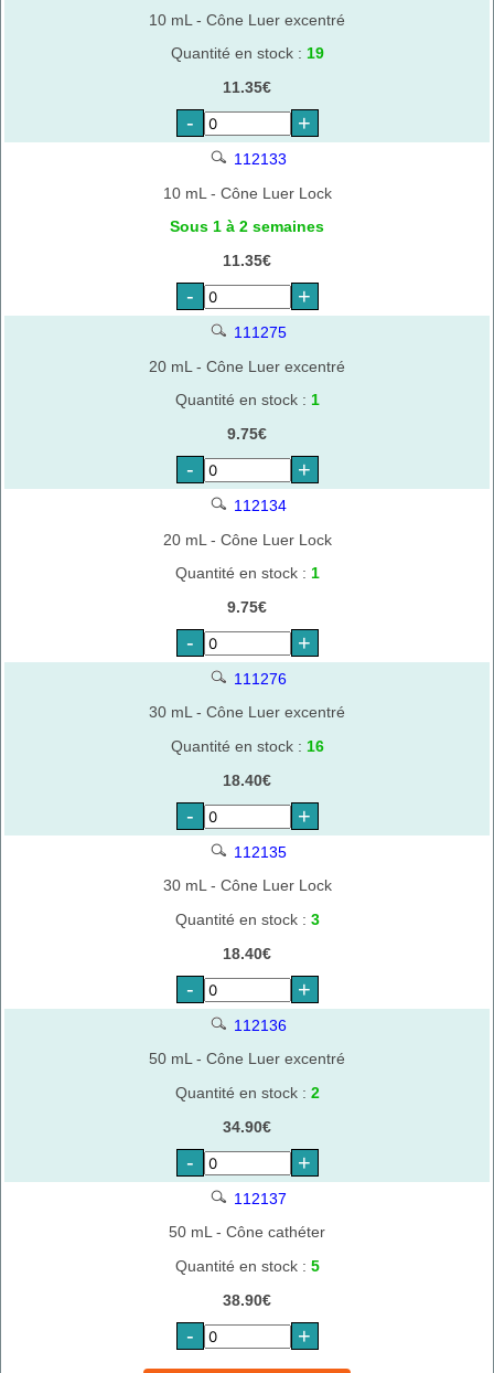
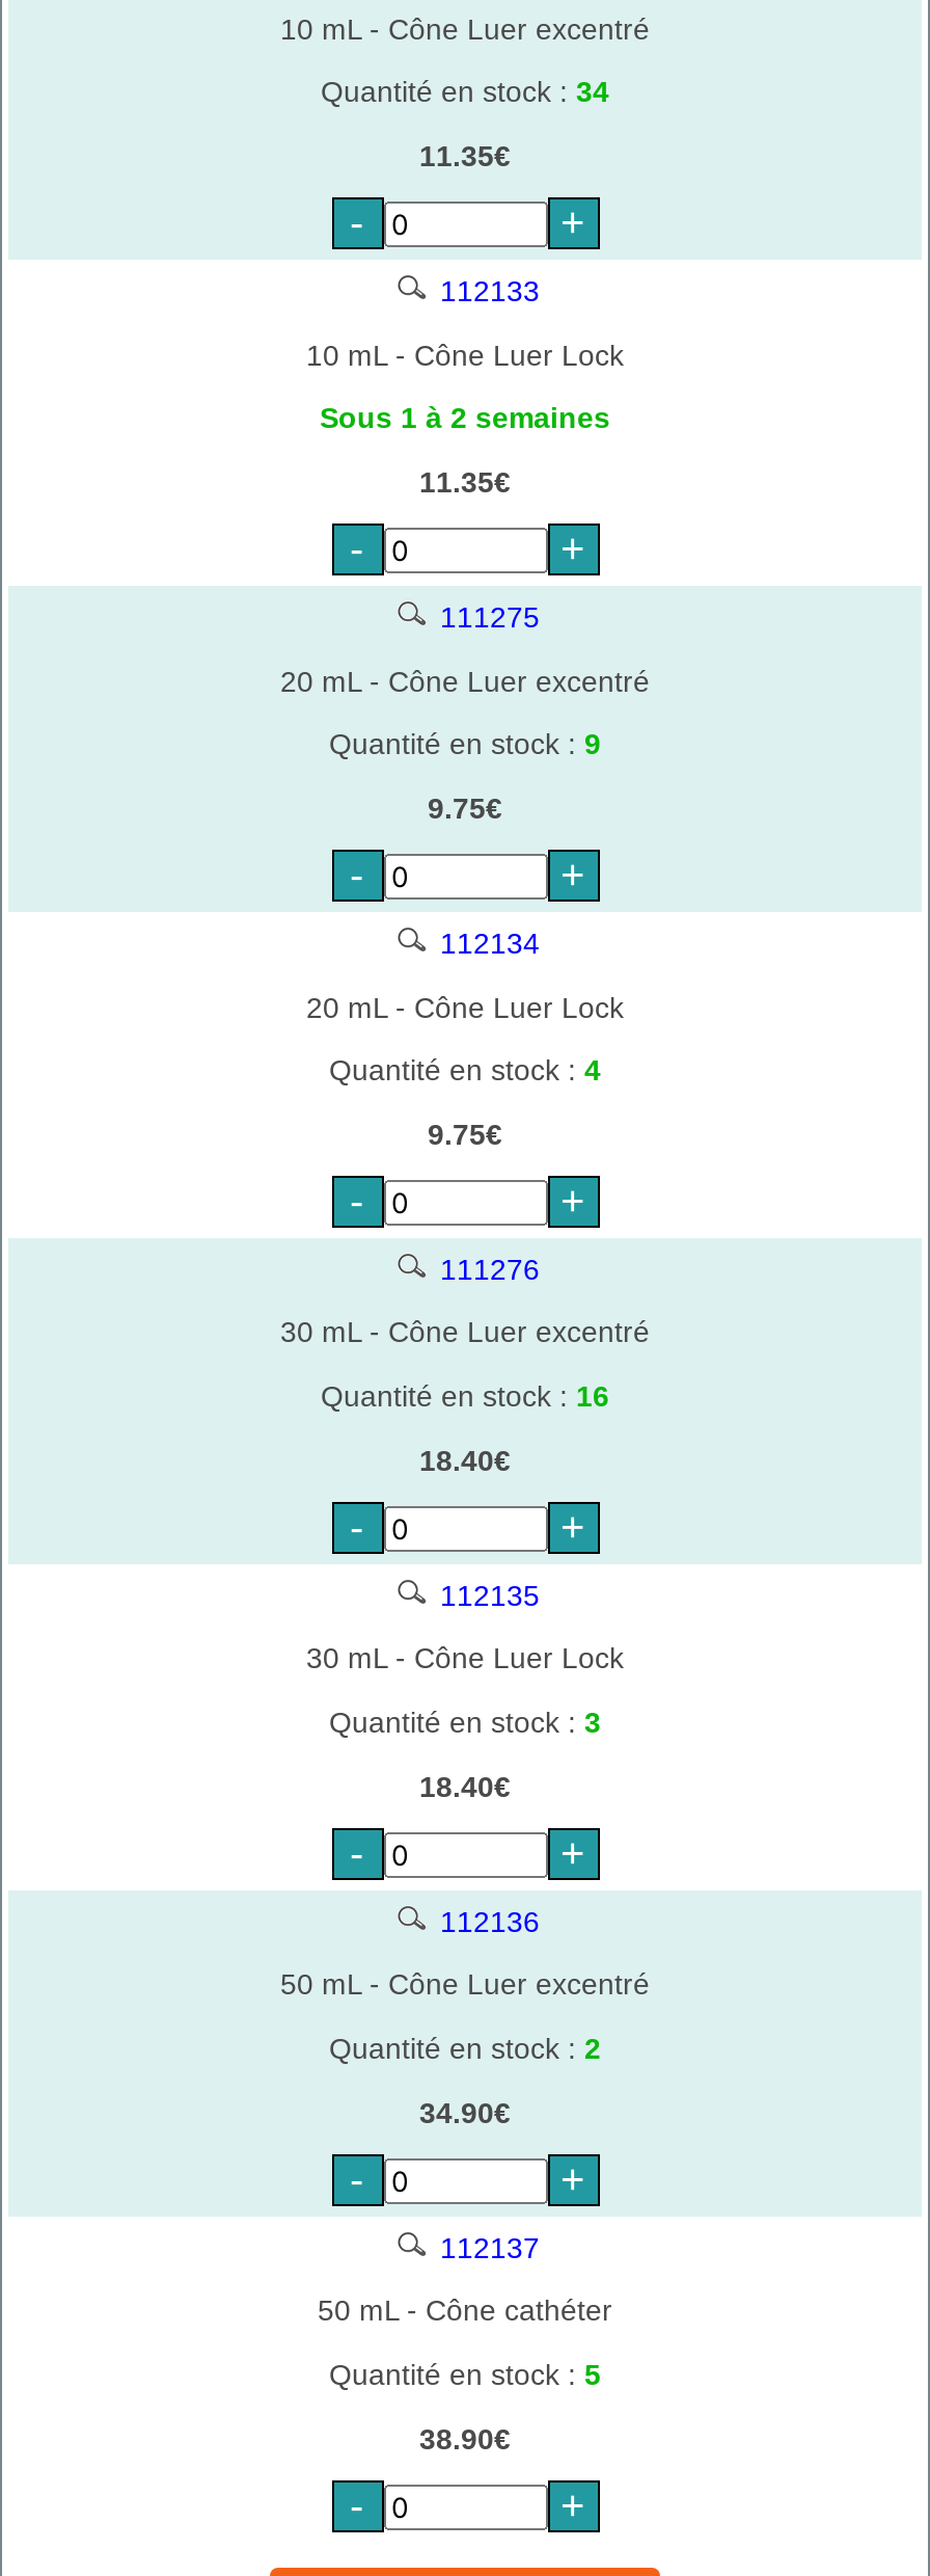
[170,44,324,62] Quantité en stock : 19 -> [321,75,609,108] Quantité en stock : 34
[175,391,319,408] Quantité en stock : 1 -> [329,727,601,761] Quantité en stock : 9
[175,564,319,582] Quantité en stock : 1 -> [329,1053,601,1087] Quantité en stock : 4

